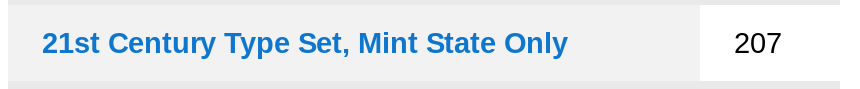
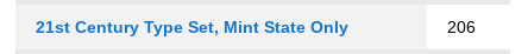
[734,26,782,58] 207 -> [447,17,476,36] 206

